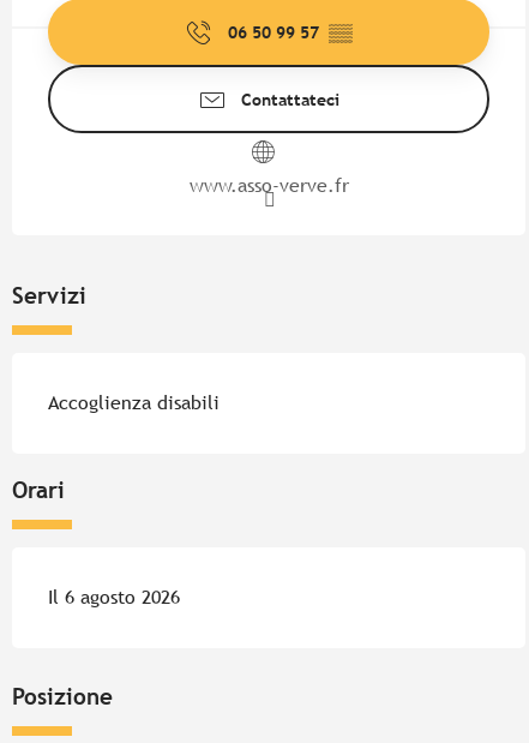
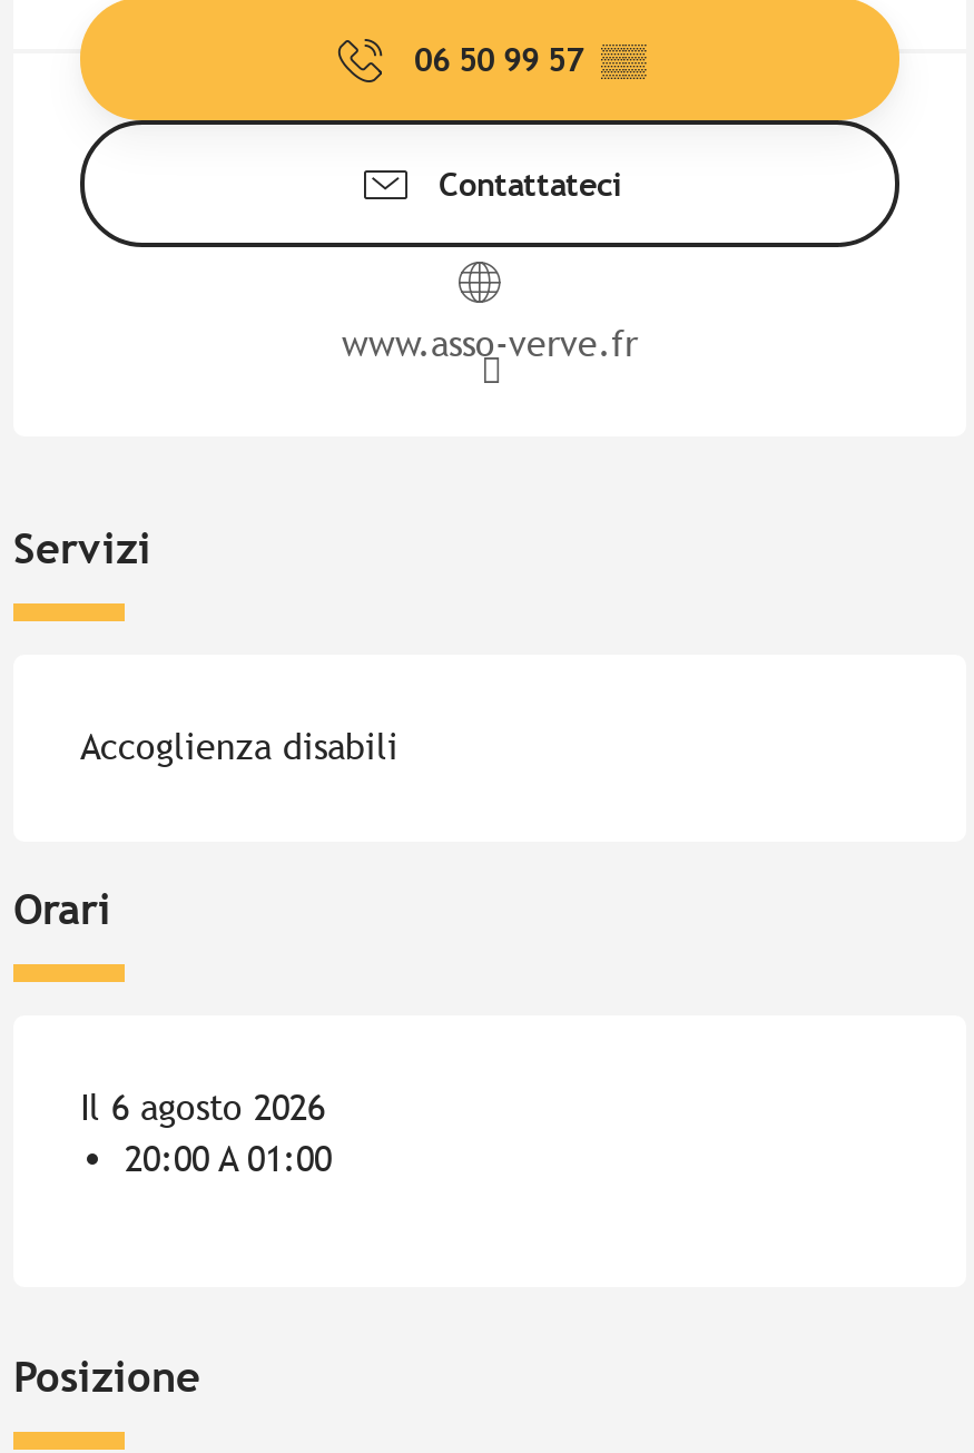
none -> [125,1138,332,1180] 20:00 A 01:00

